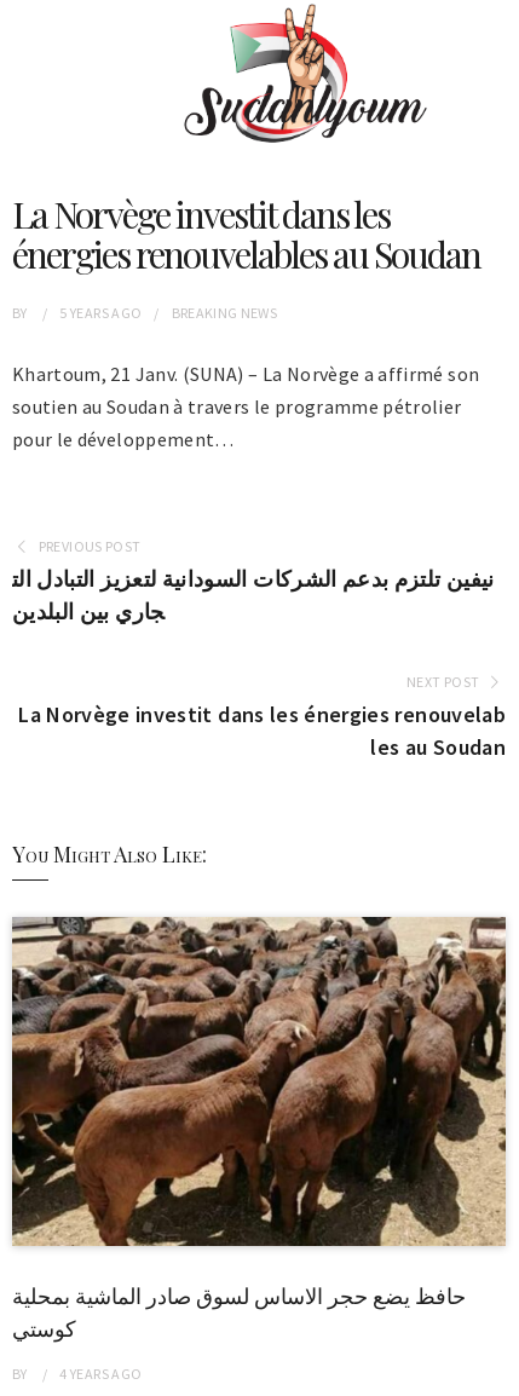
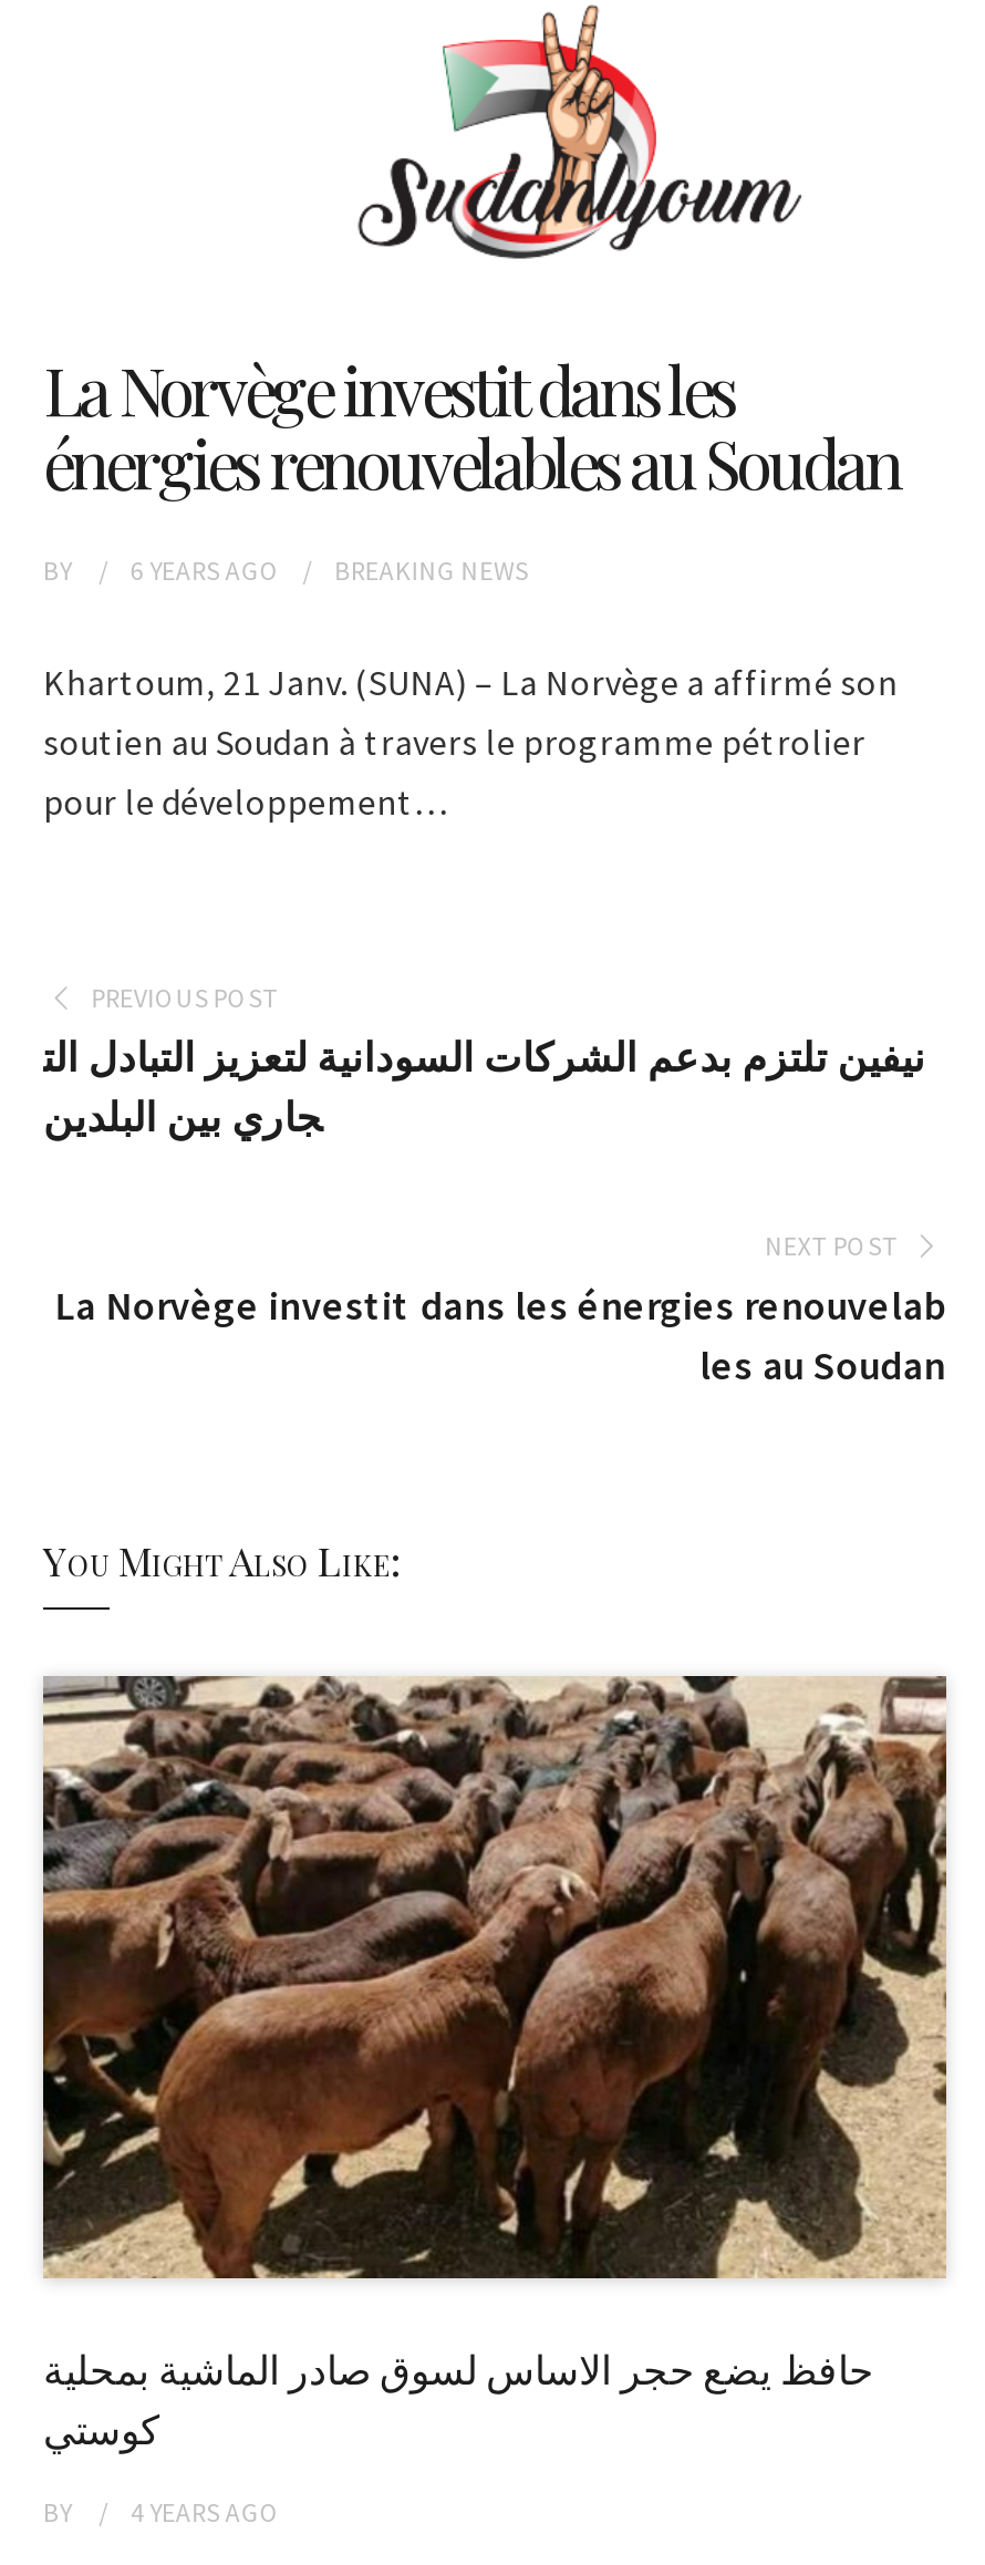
[12,304,277,322] BY 5 YEARS AGO BREAKING NEWS -> [43,555,528,588] BY 6 YEARS AGO BREAKING NEWS

